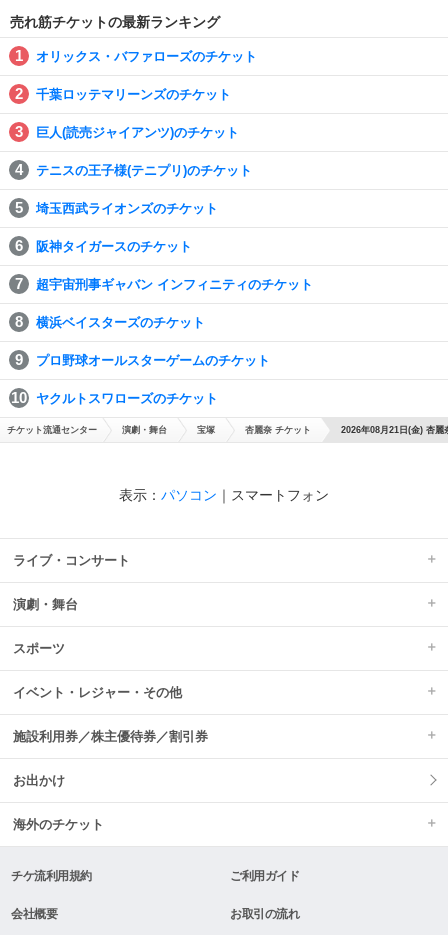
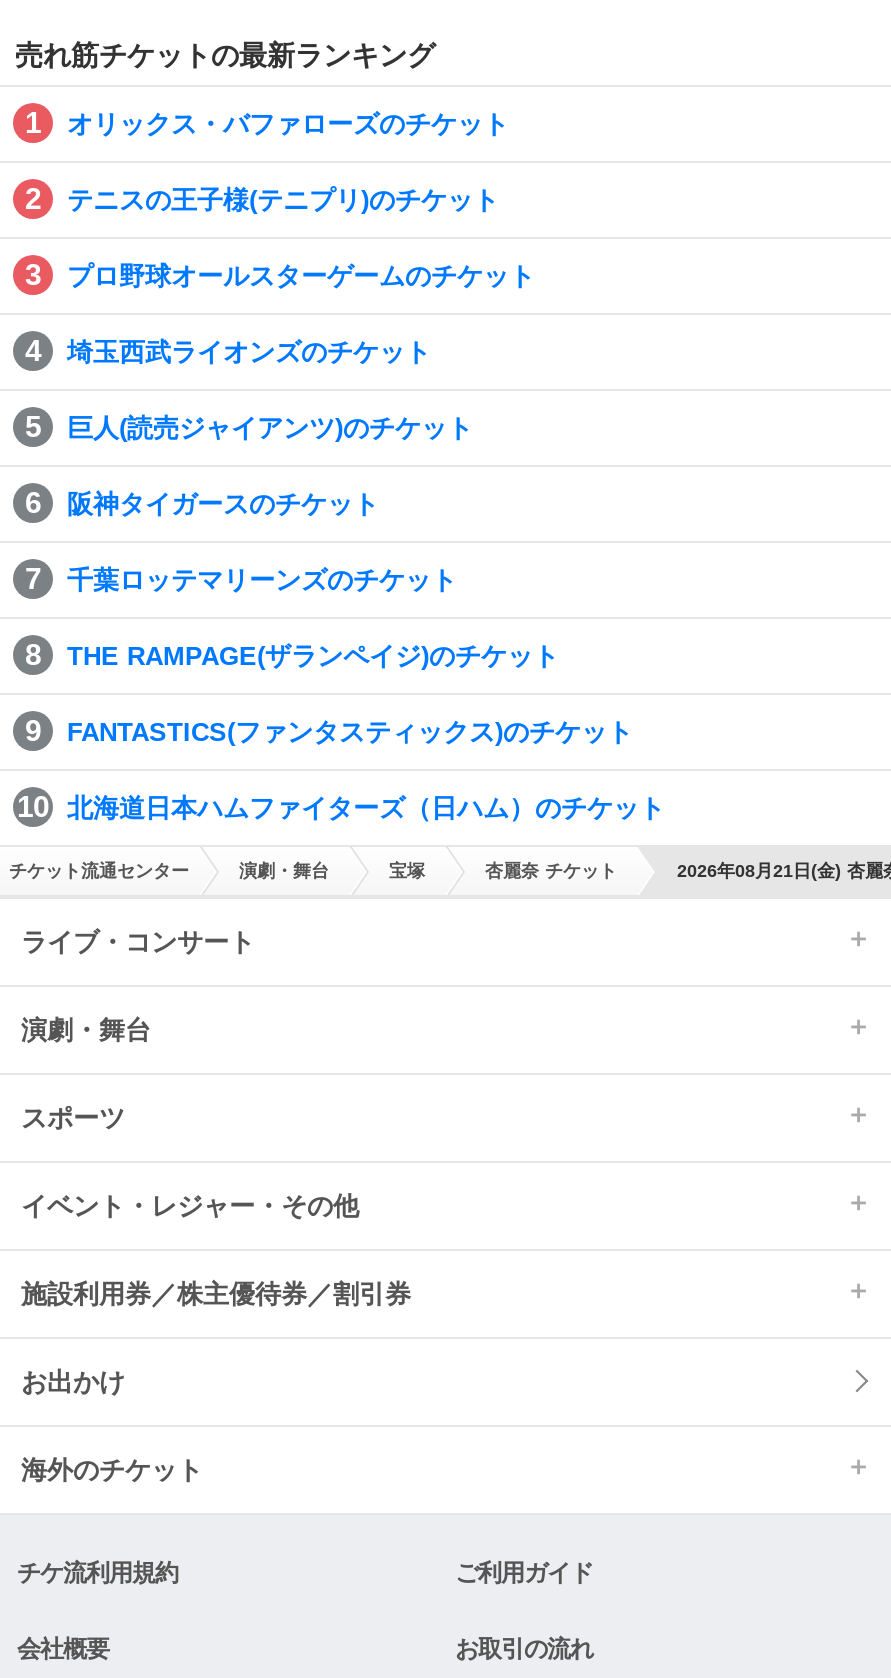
moved [36,87,231,102] -> [67,565,457,595]: 千葉ロッテマリーンズのチケット
moved [36,125,252,254] -> [67,185,499,519]: 巨人(読売ジャイアンツ)のチケット | テニスの王子様(テニプリ)のチケット | 埼玉西武ライオンズのチケット | 阪神タイガースのチケット
[36,277,313,406] 超宇宙刑事ギャバン インフィニティのチケット | 横浜ベイスターズのチケット | ヤクルトスワローズのチケット -> [67,641,665,823] THE RAMPAGE(ザランペイジ)のチケット | FANTASTICS(ファンタスティックス)のチケット | 北海道日本ハムファイターズ（日ハム）のチケット
moved [36,353,270,368] -> [67,261,535,291]: プロ野球オールスターゲームのチケット
[119,487,329,503] 表示：パソコン｜スマートフォン -> none

